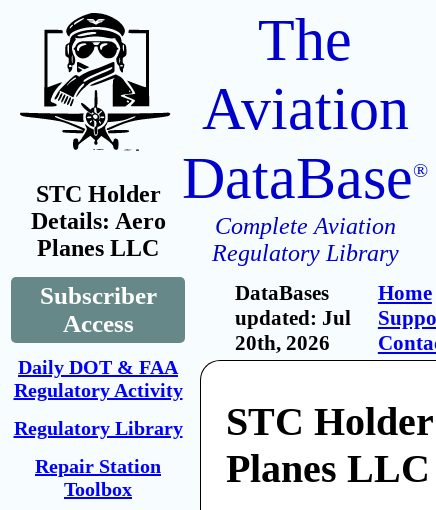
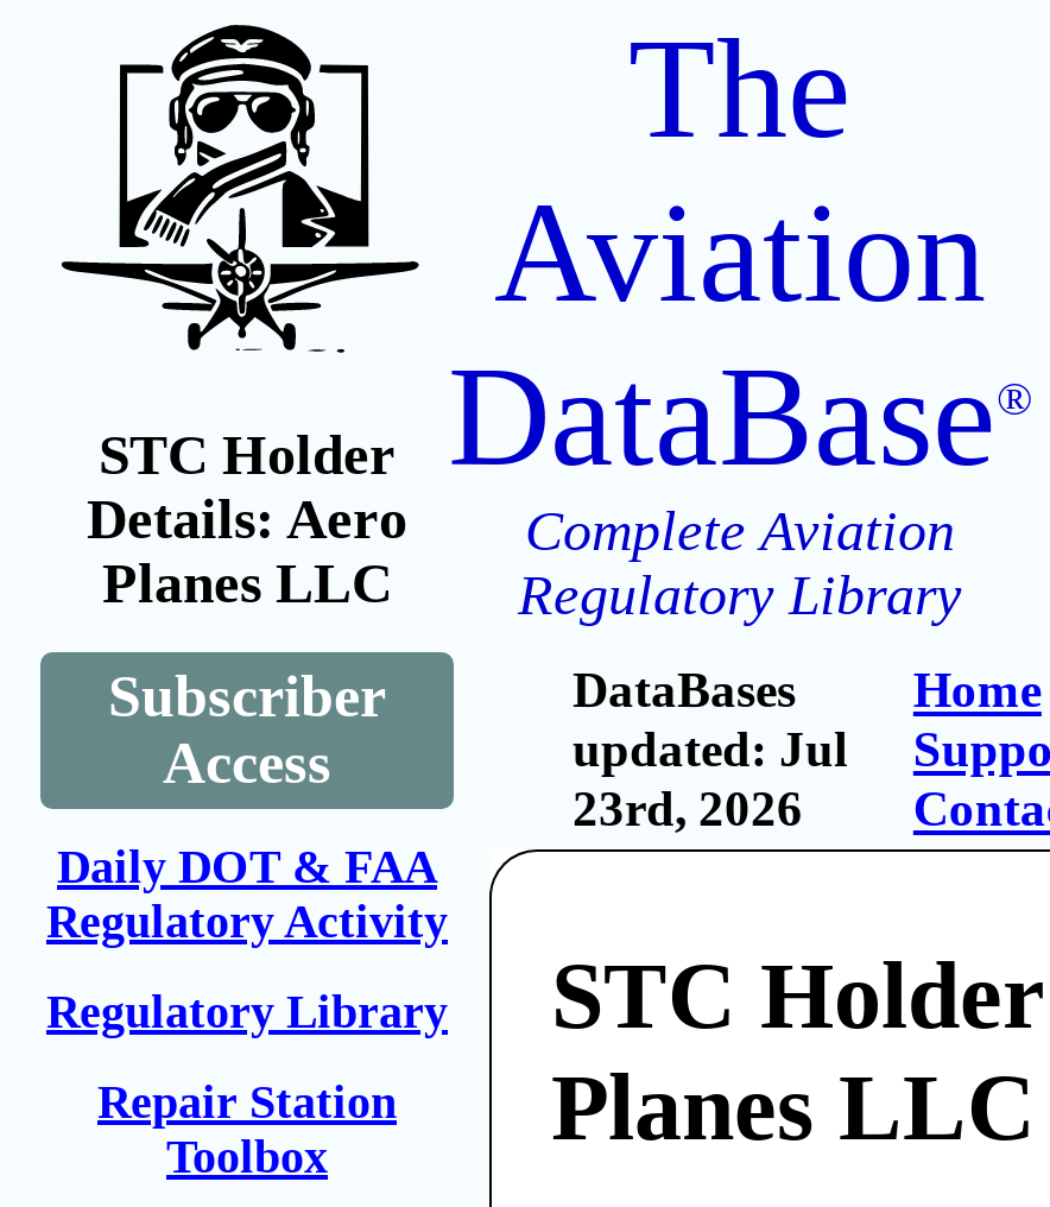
[235,331,330,355] 20th, 2026 -> [573,781,803,838] 23rd, 2026

